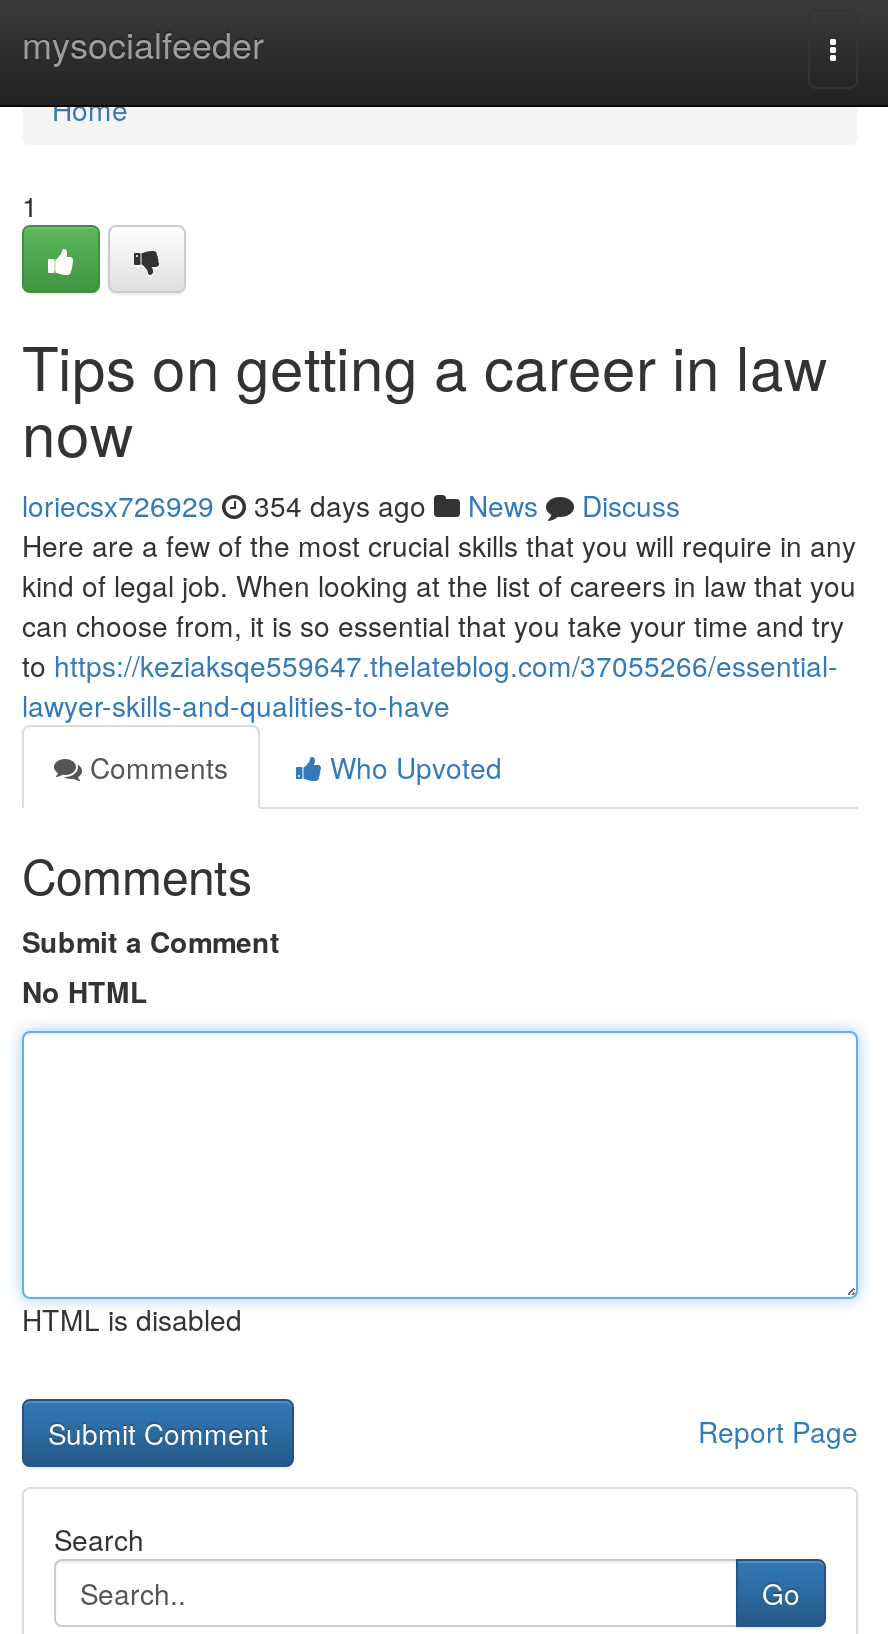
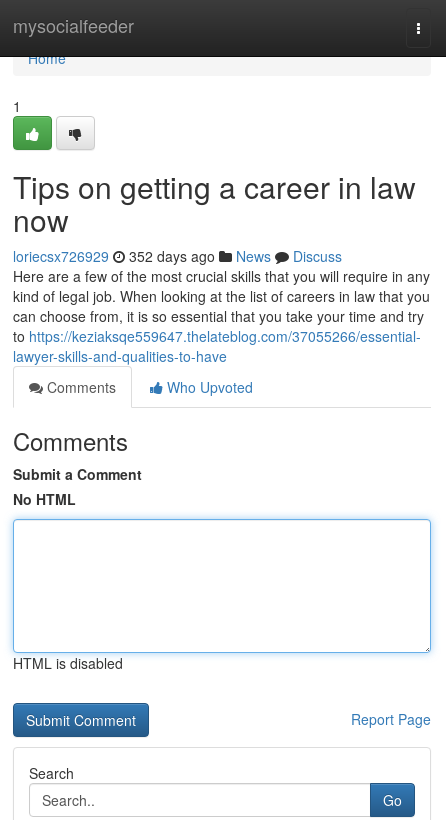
[22,485,680,525] loriecsx726929 354 days ago News Discuss -> [13,246,342,266] loriecsx726929 352 days ago News Discuss

